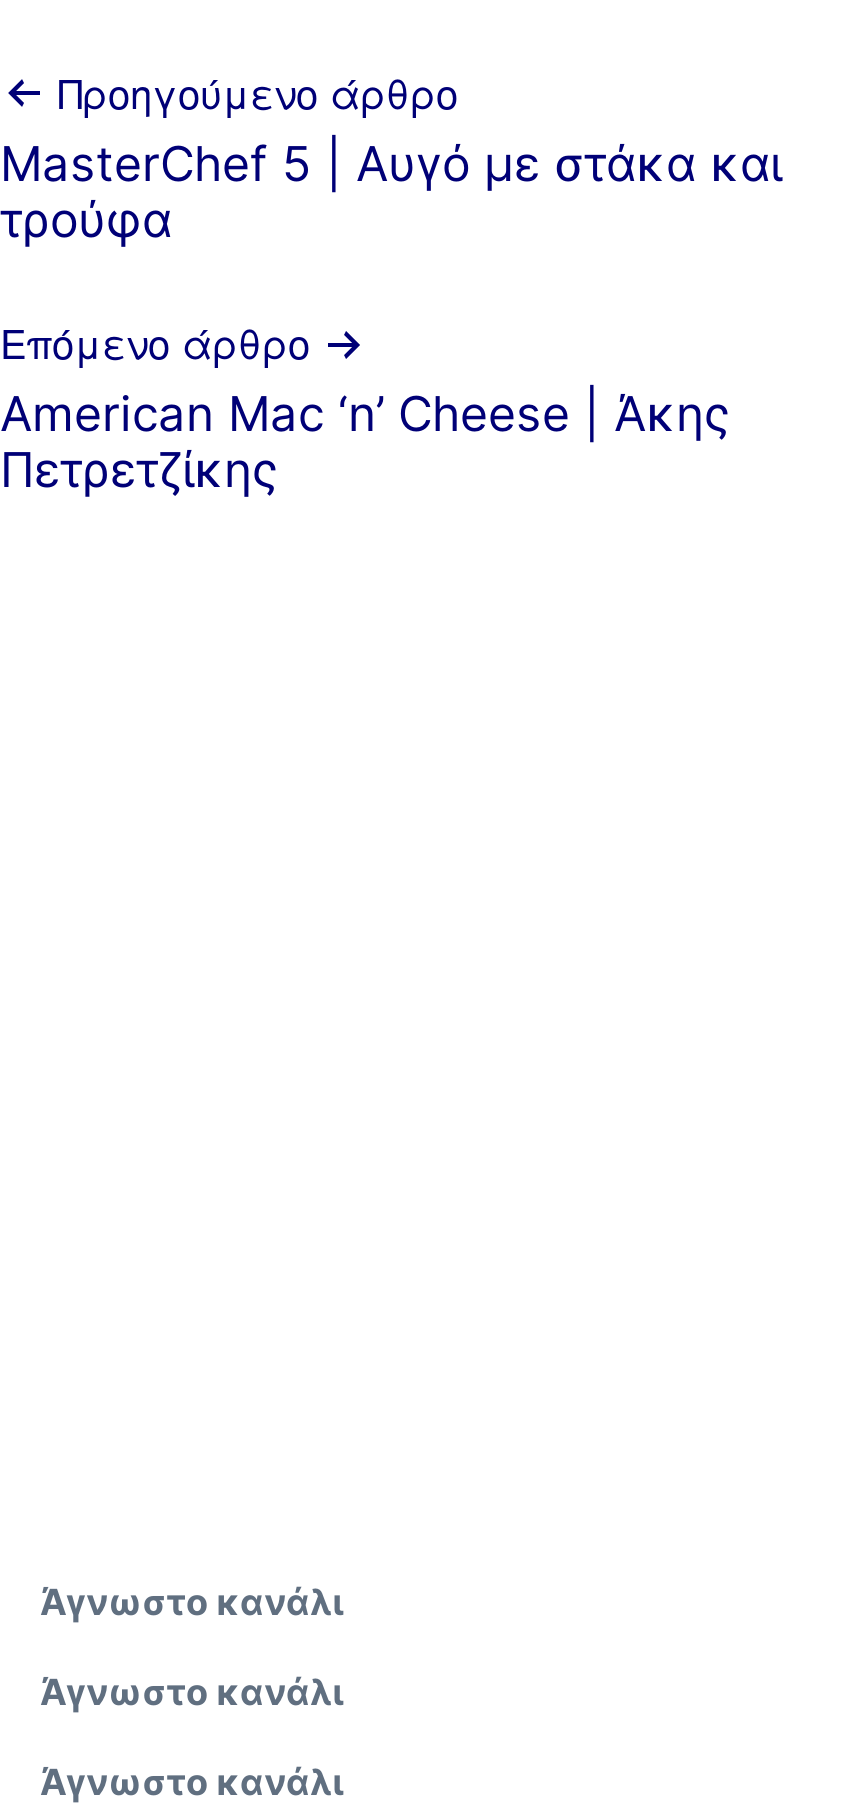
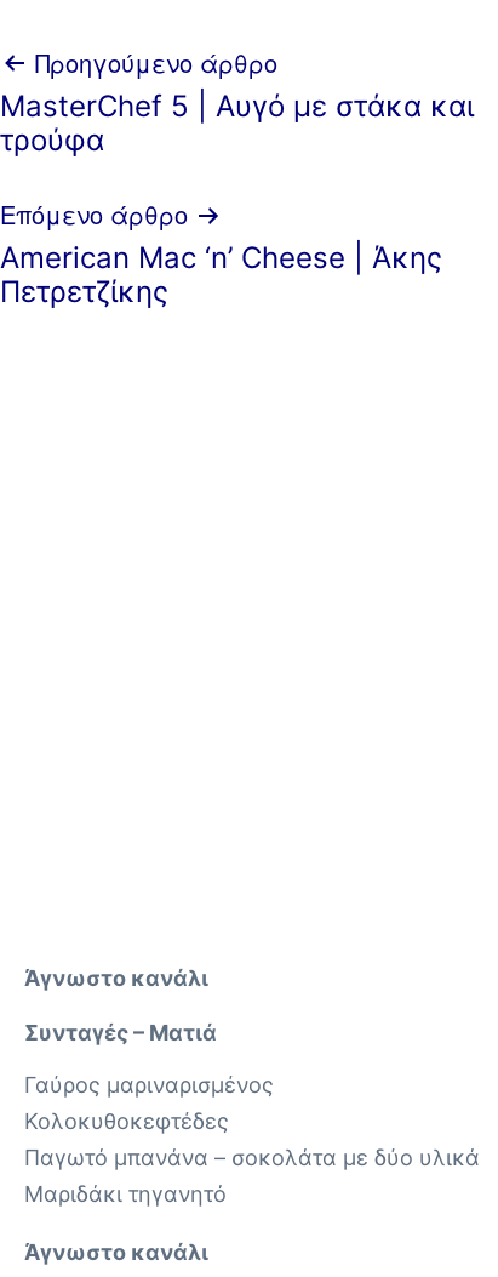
[40,1672,344,1714] Άγνωστο κανάλι -> [24,1021,480,1207] Συνταγές – Ματιά | Γαύρος μαριναρισμένος | Κολοκυθοκεφτέδες | Παγωτό μπανάνα – σοκολάτα με δύο υλικά | Μαριδάκι τηγανητό

